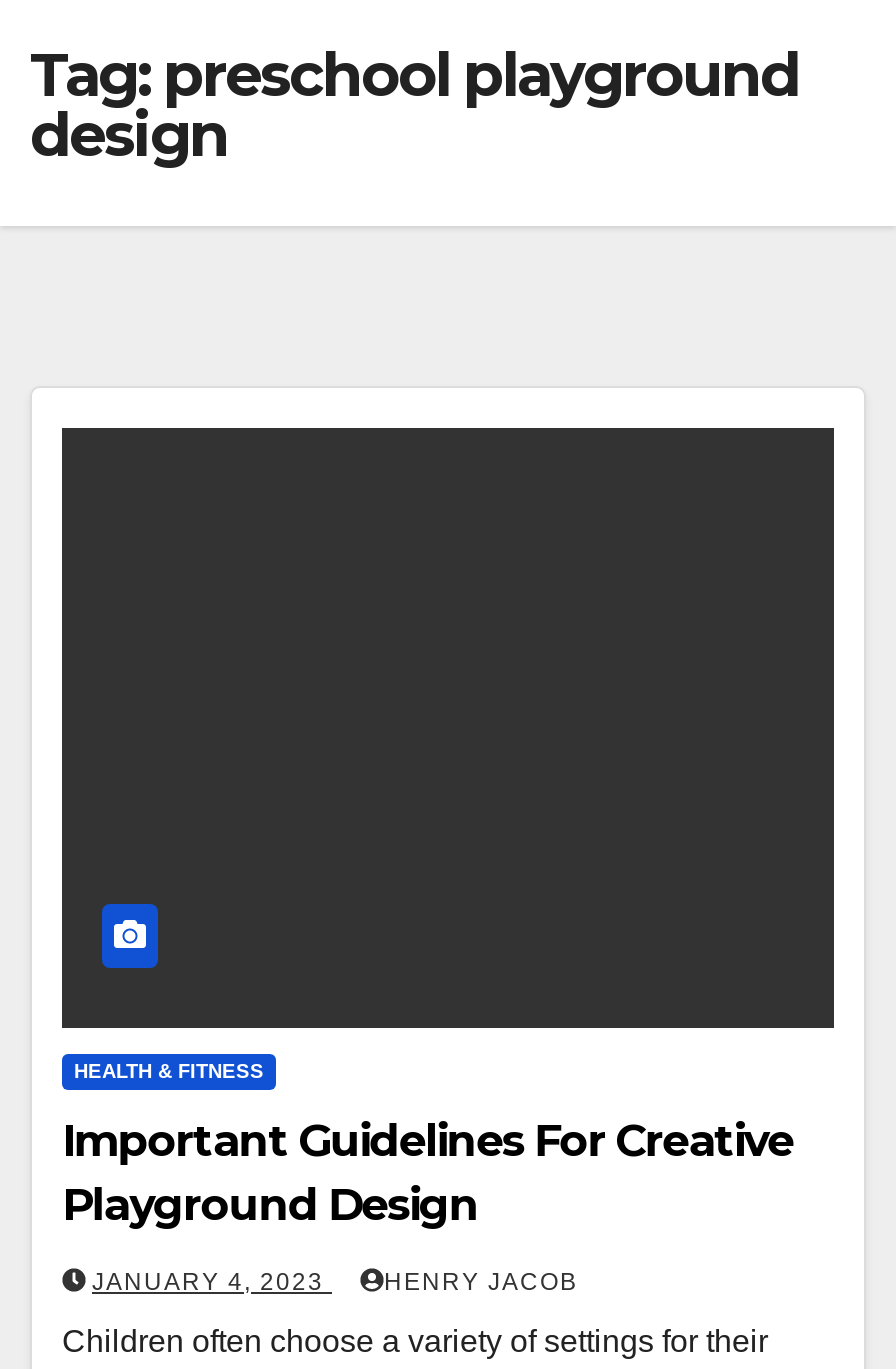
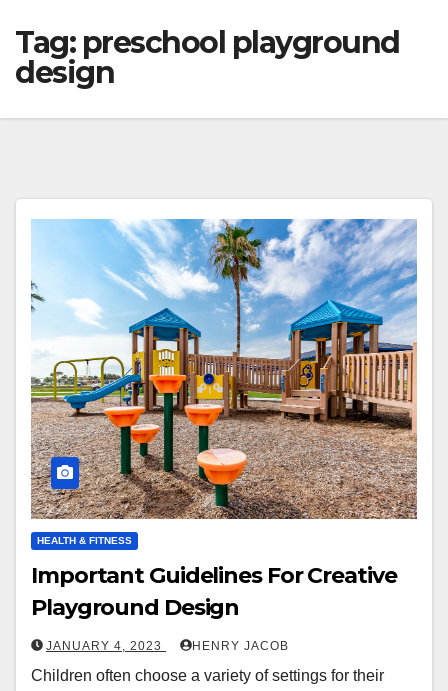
none -> [30,218,418,520] [image]

